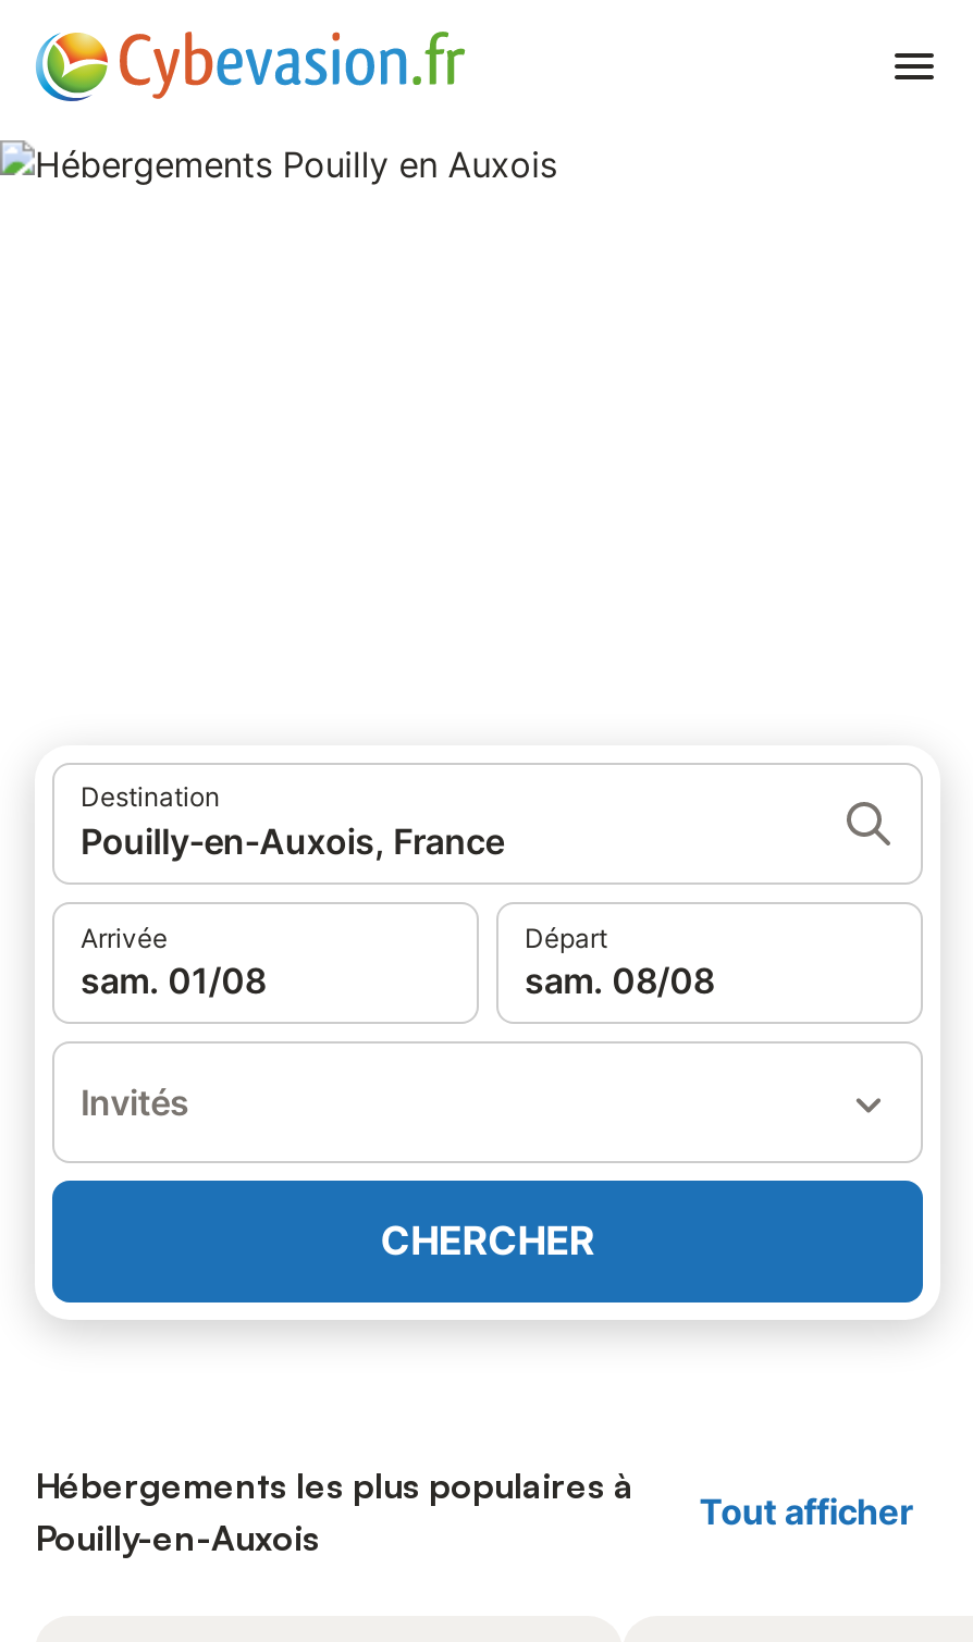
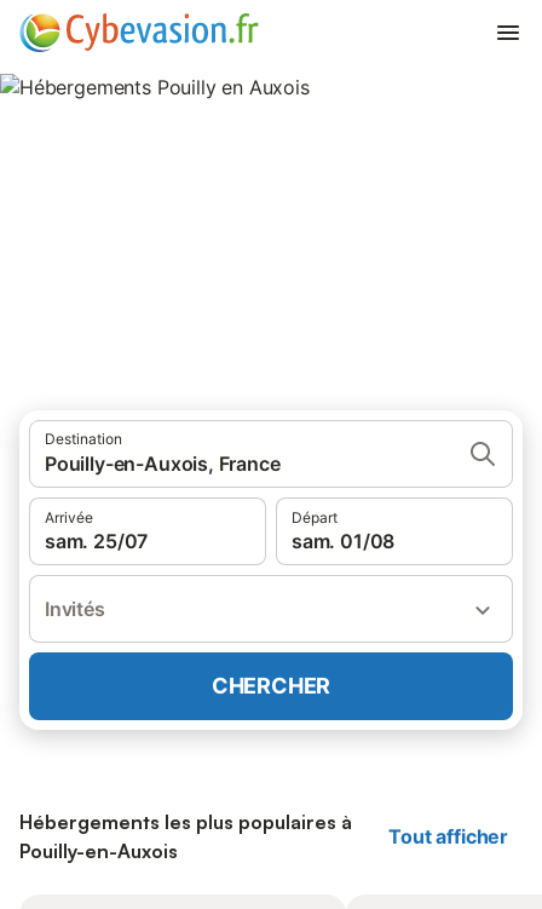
[81,959,266,1002] sam. 01/08 -> [45,529,148,553] sam. 25/07
[525,959,714,1002] sam. 08/08 -> [292,529,395,553] sam. 01/08

